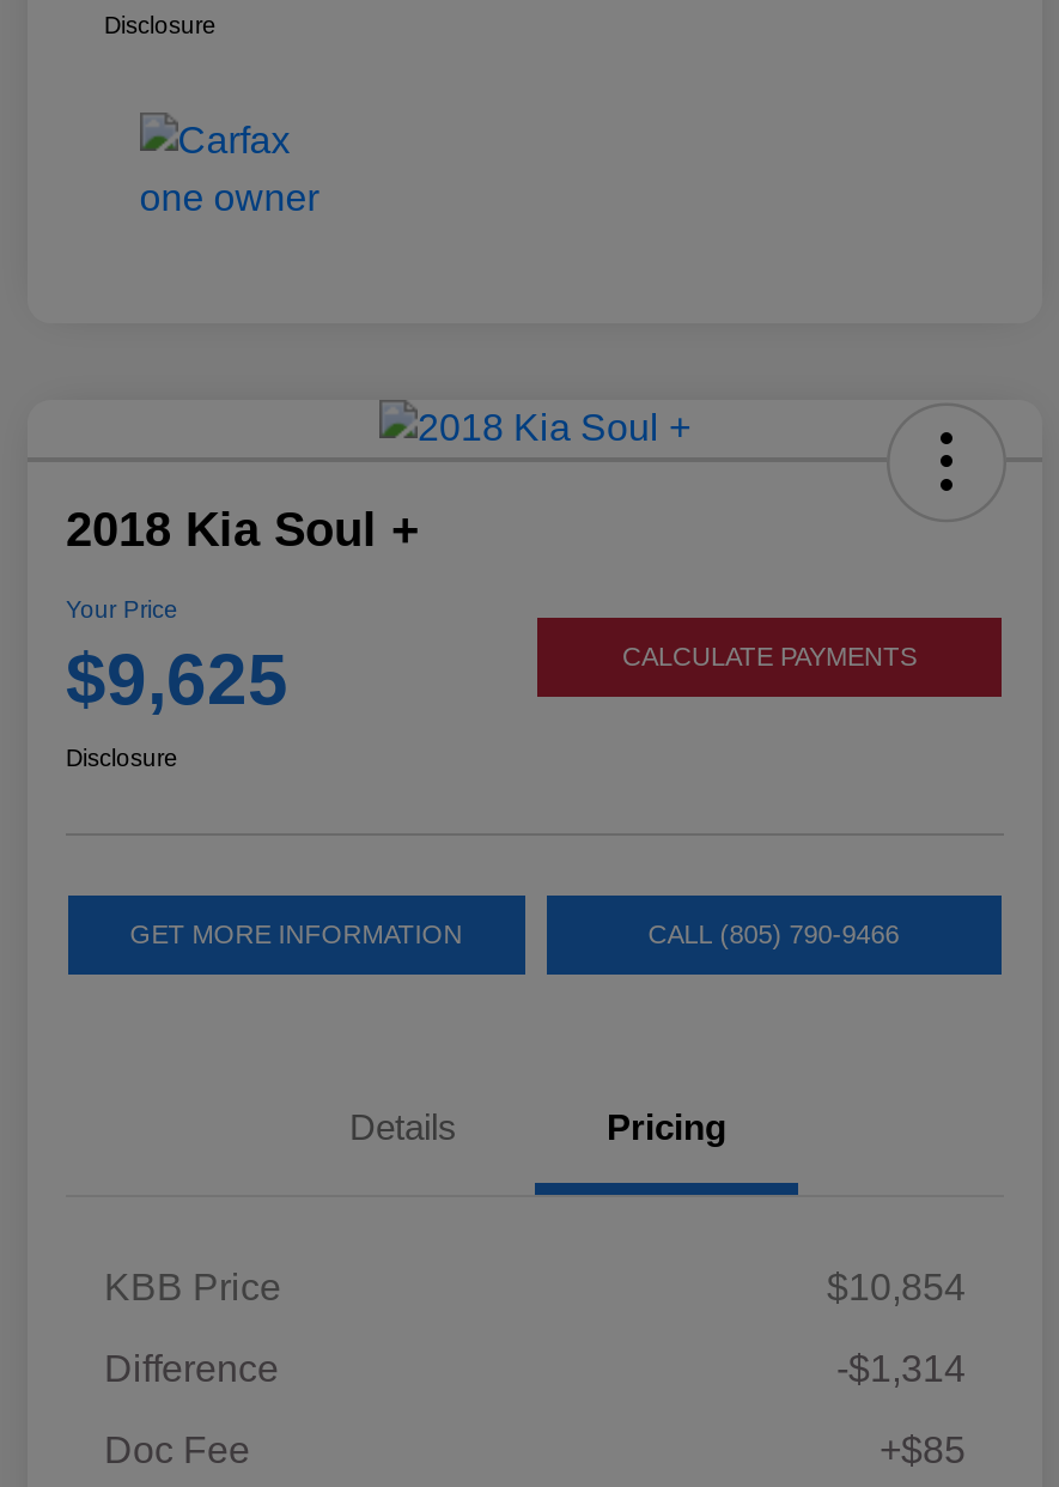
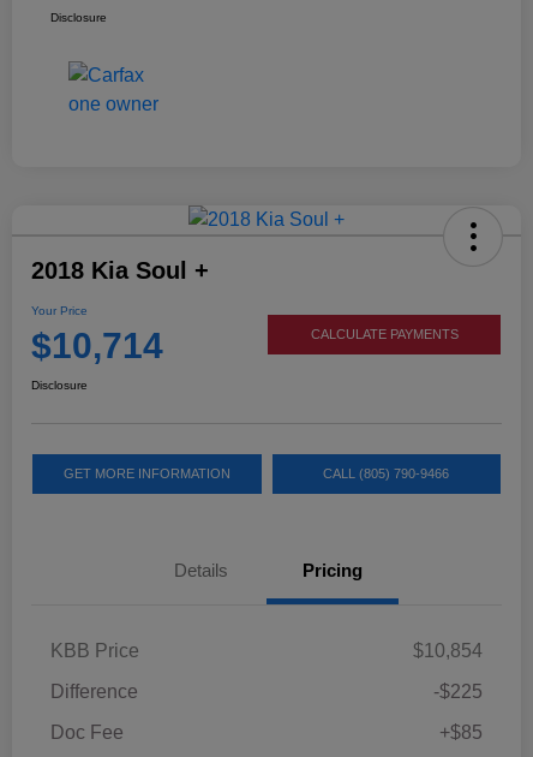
[66,640,288,719] $9,625 -> [31,326,163,366] $10,714
[836,1349,966,1389] -$1,314 -> [433,682,483,702] -$225

